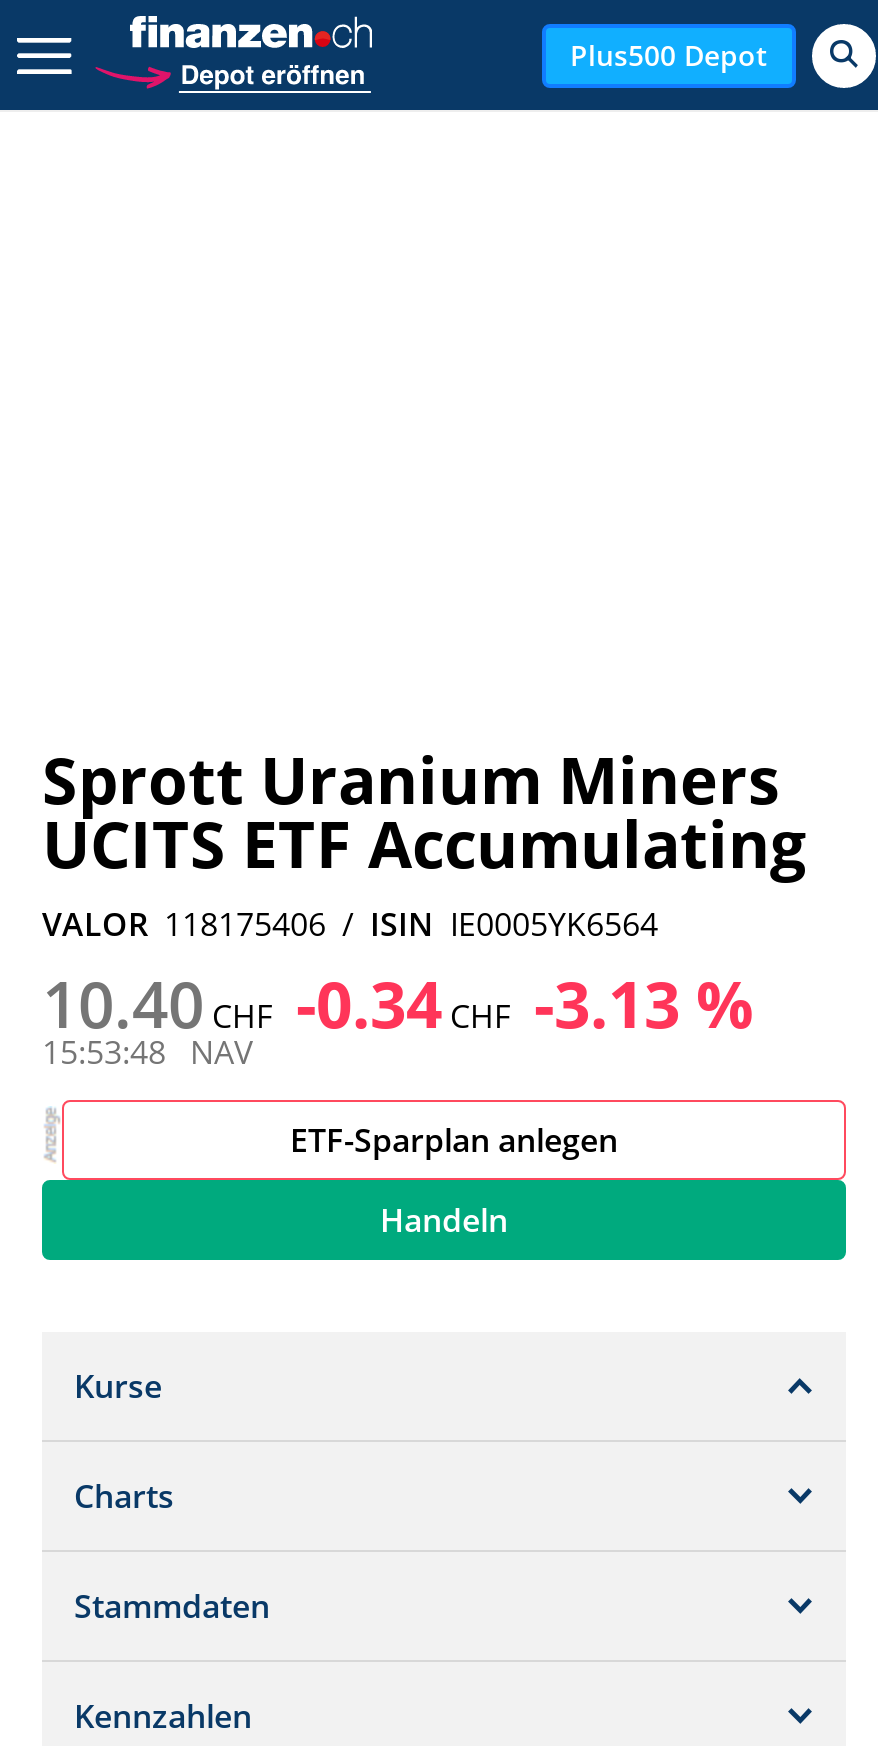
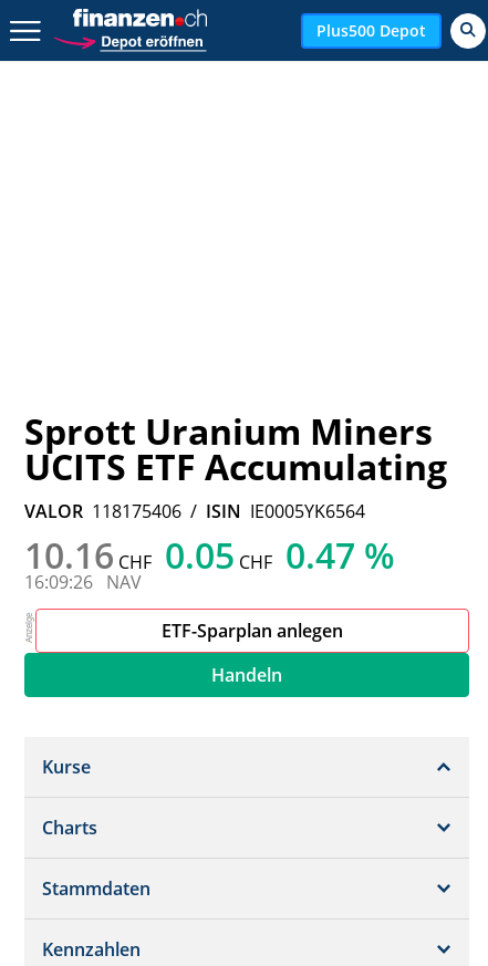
[42,960,754,1046] 10.40 CHF -0.34 CHF -3.13 % -> [24,531,395,579] 10.16 CHF 0.05 CHF 0.47 %
[42,1030,254,1074] 15:53:48 NAV -> [24,570,142,594] 16:09:26 NAV

